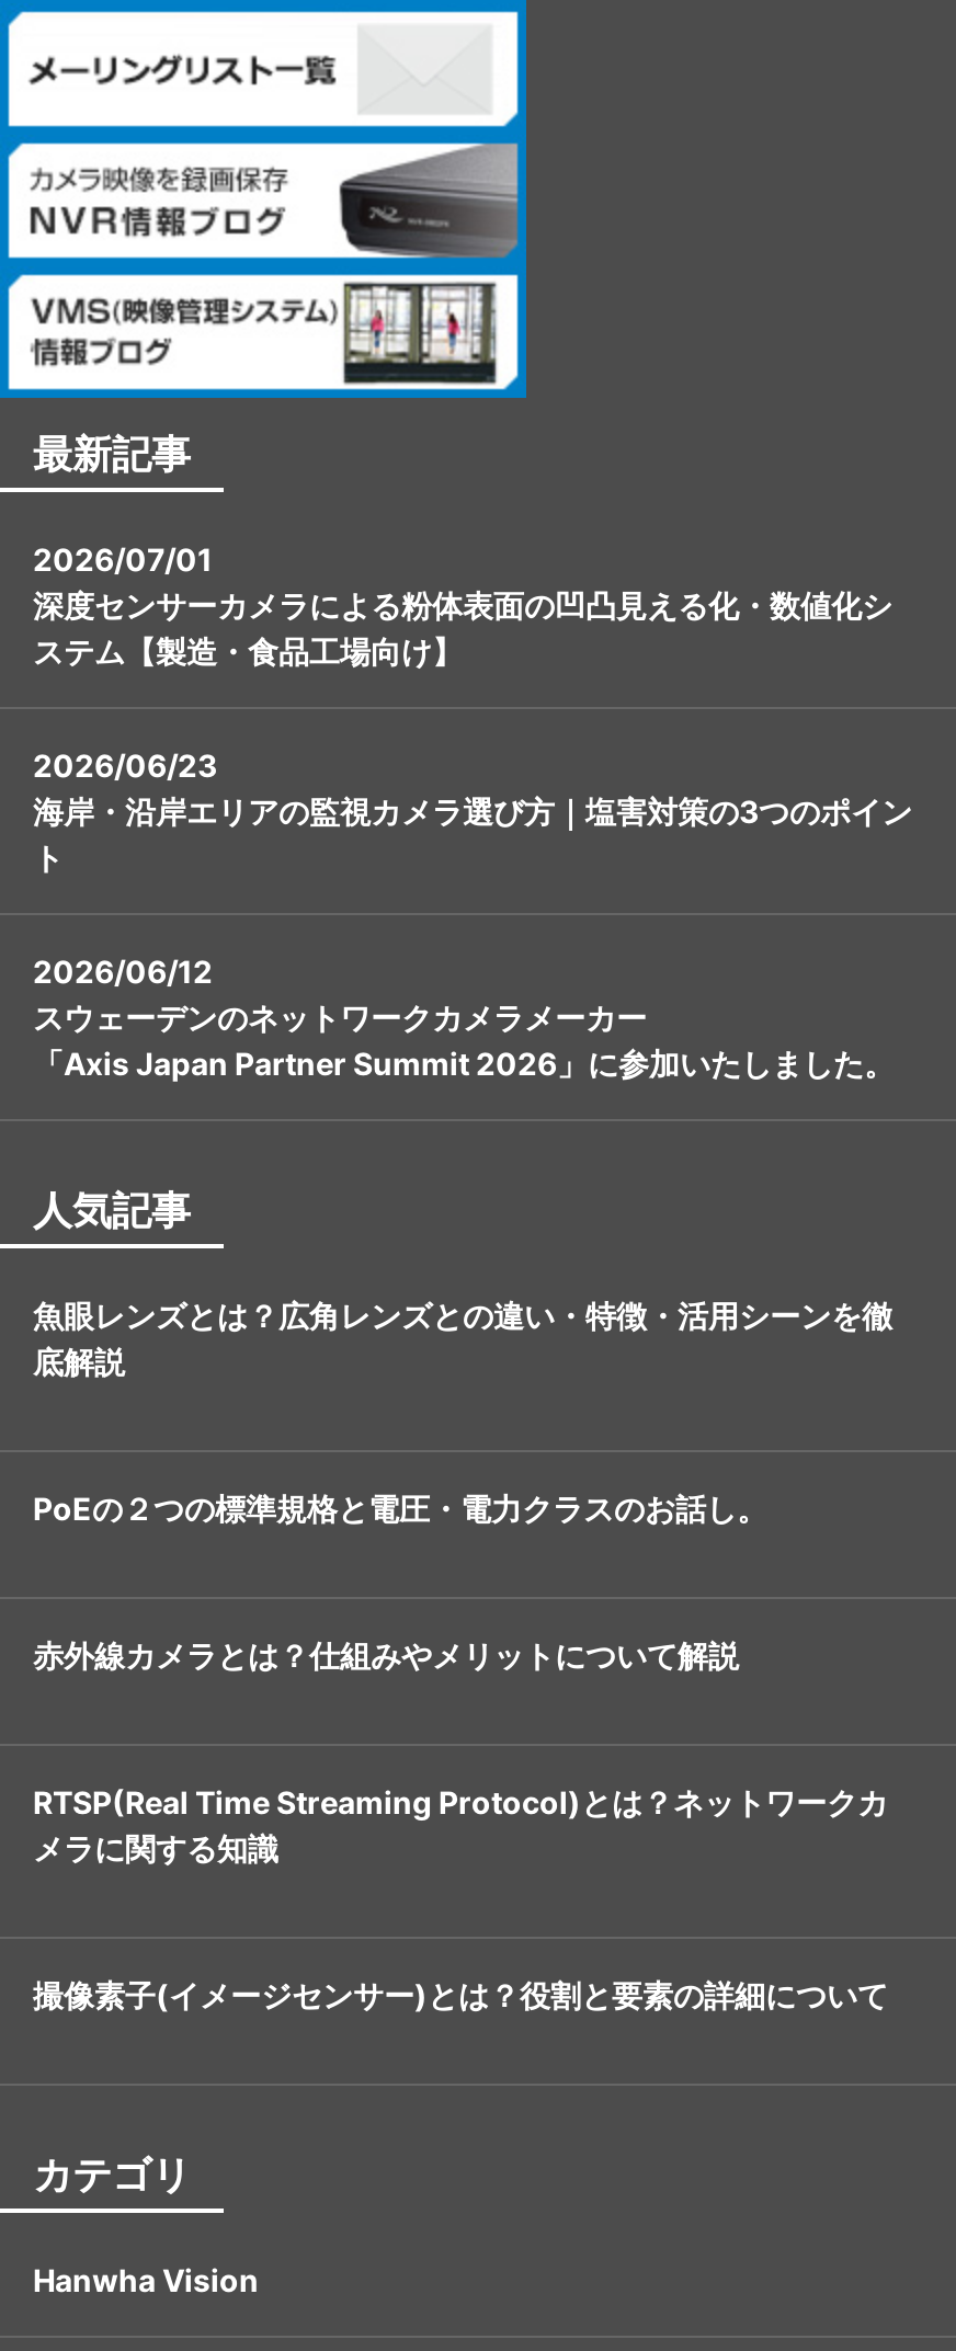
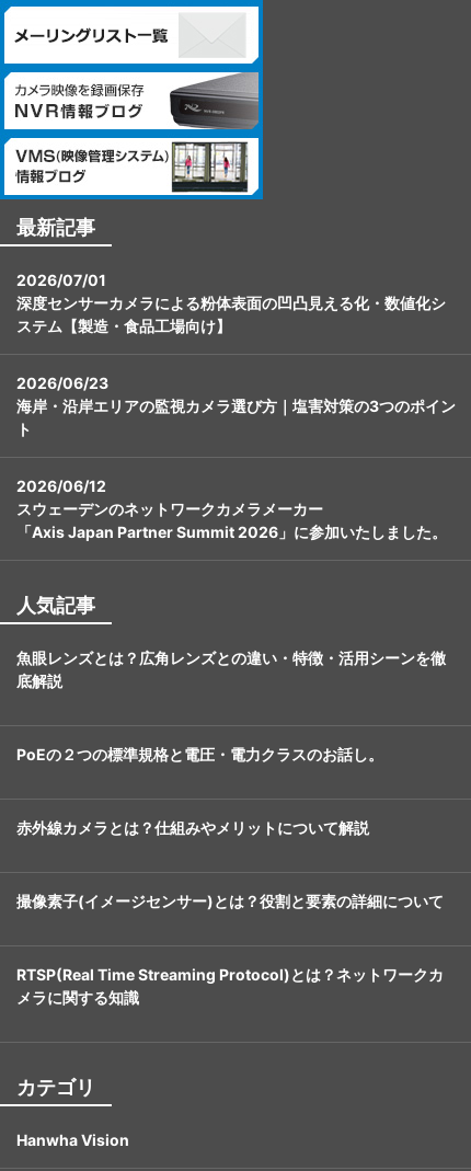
moved [33,1782,888,1866] -> [16,965,444,1006]: RTSP(Real Time Streaming Protocol)とは？ネットワークカ | メラに関する知識
moved [33,1975,888,2013] -> [16,891,444,910]: 撮像素子(イメージセンサー)とは？役割と要素の詳細について

